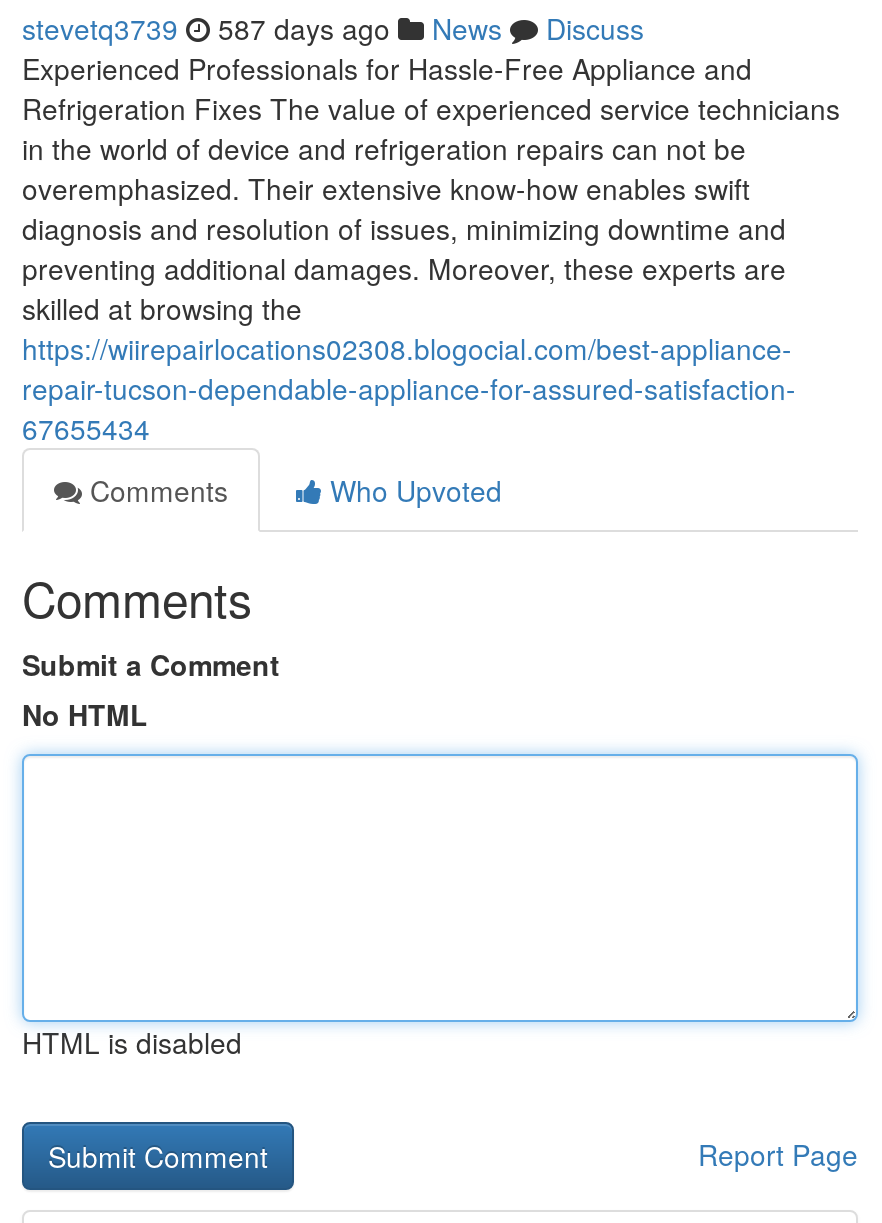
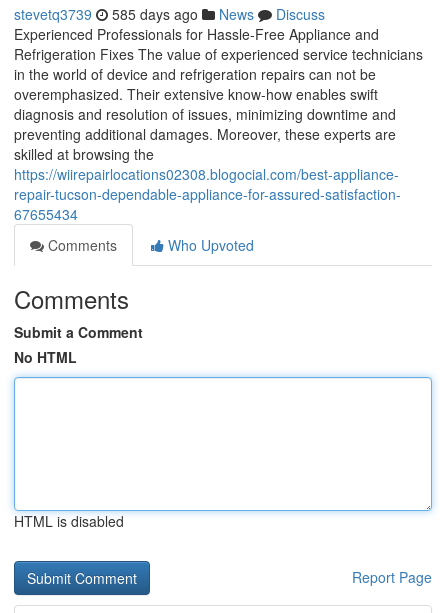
[22,8,644,48] stevetq3739 587 days ago News Discuss -> [14,4,325,24] stevetq3739 585 days ago News Discuss

